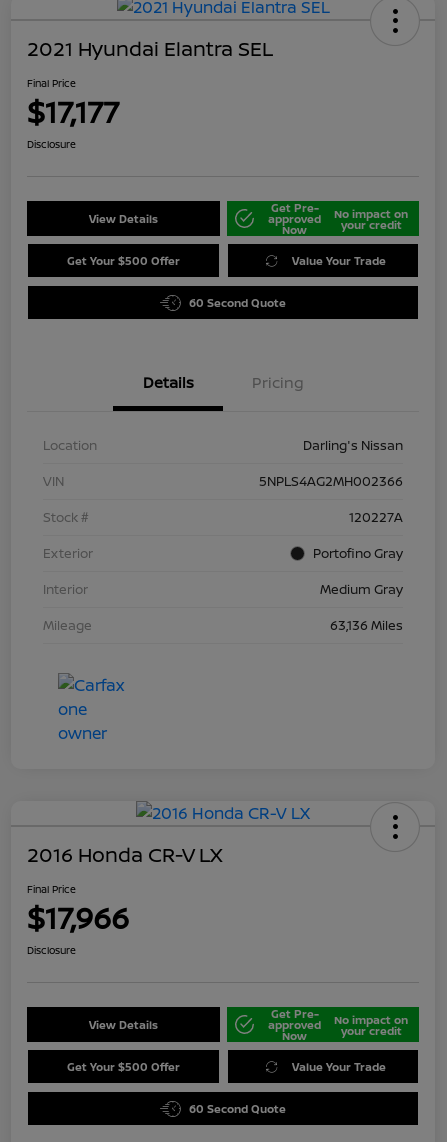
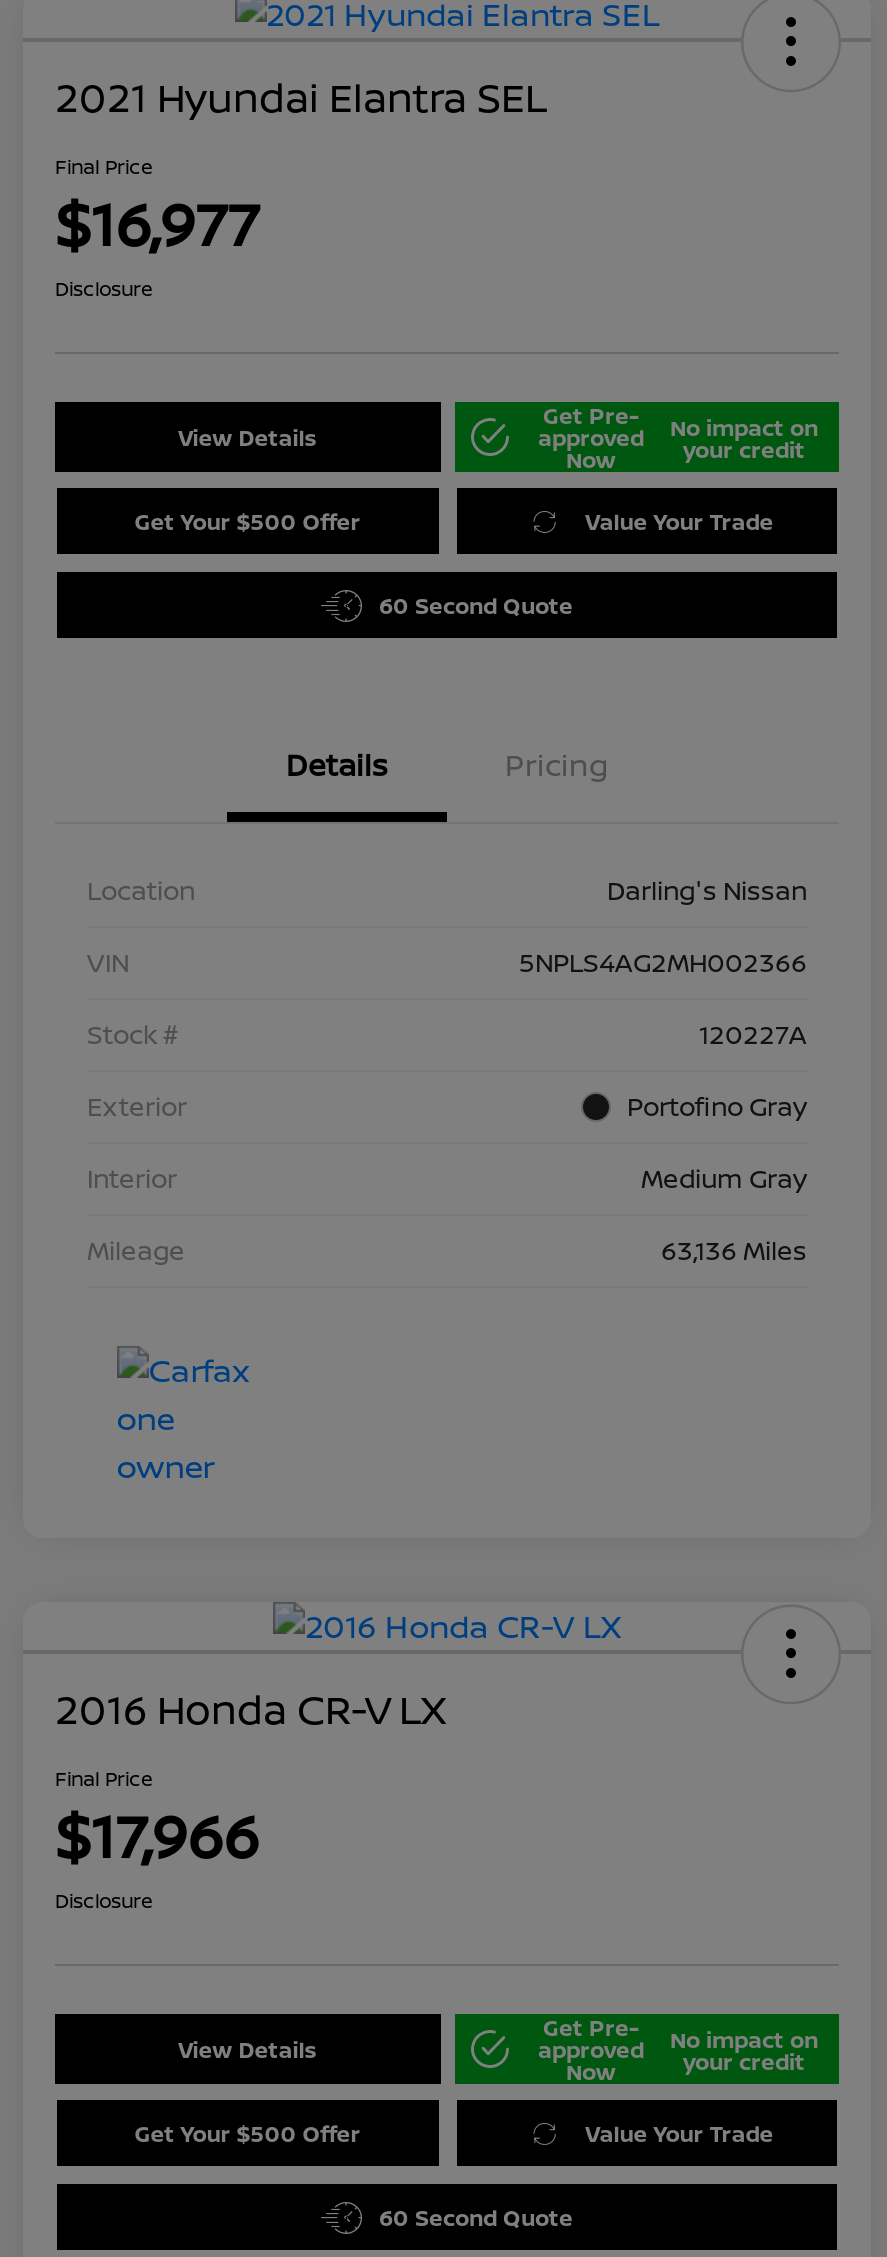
[27,91,119,132] $17,177 -> [55,182,259,264] $16,977

